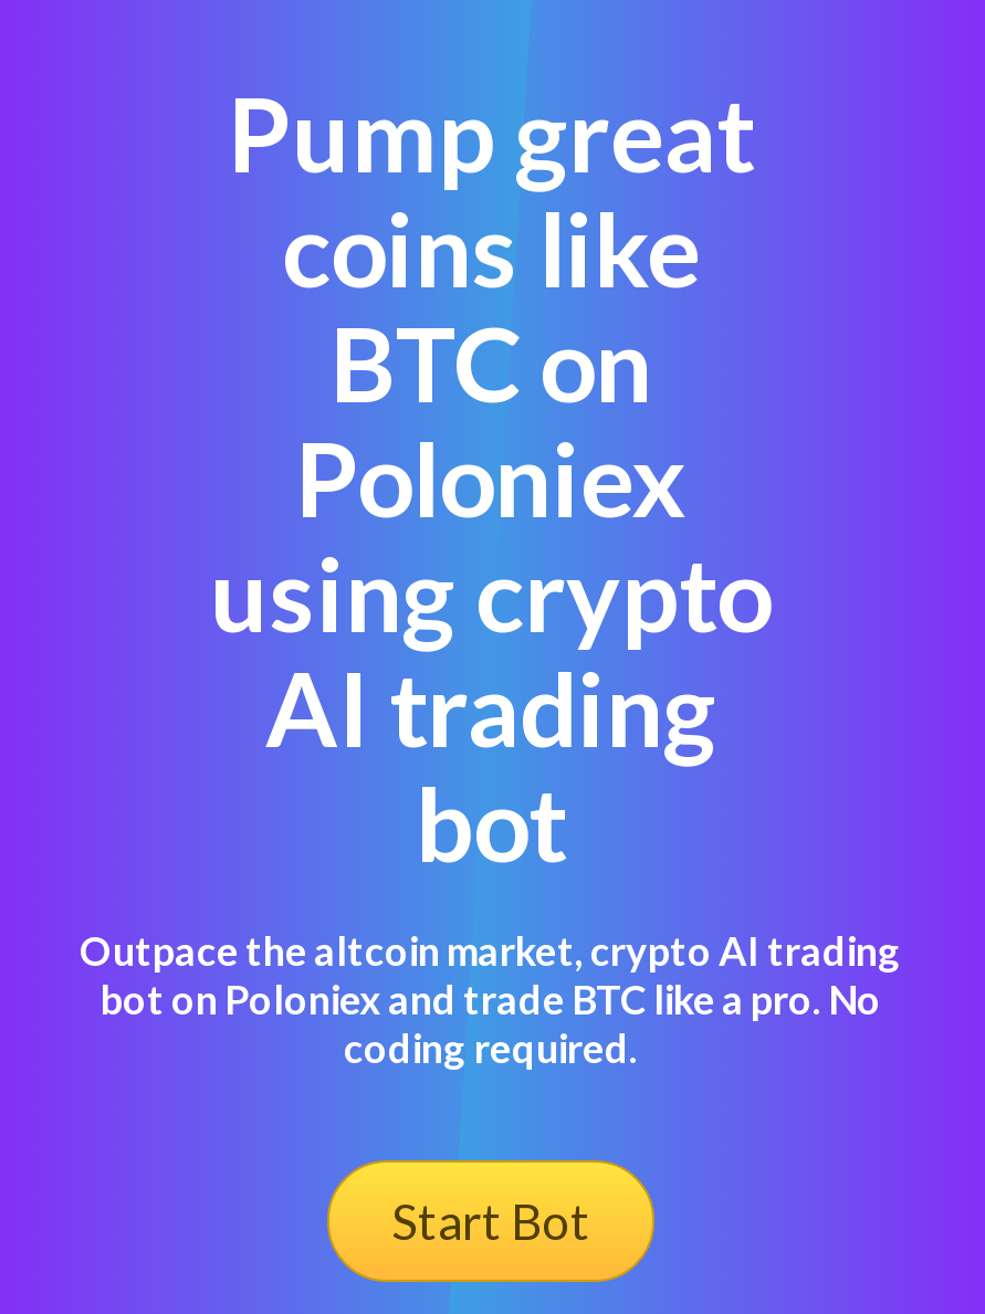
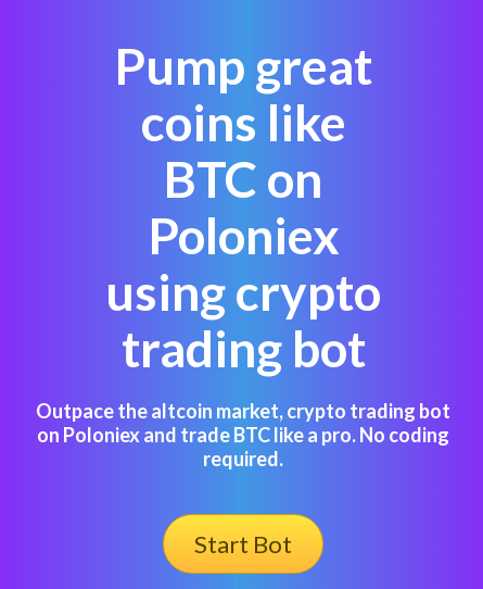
[80,648,902,1072] AI trading | bot | Outpace the altcoin market, crypto AI trading | bot on Poloniex and trade BTC like a pro. No | coding required. -> [36,318,450,471] trading bot | Outpace the altcoin market, crypto trading bot | on Poloniex and trade BTC like a pro. No coding | required.

